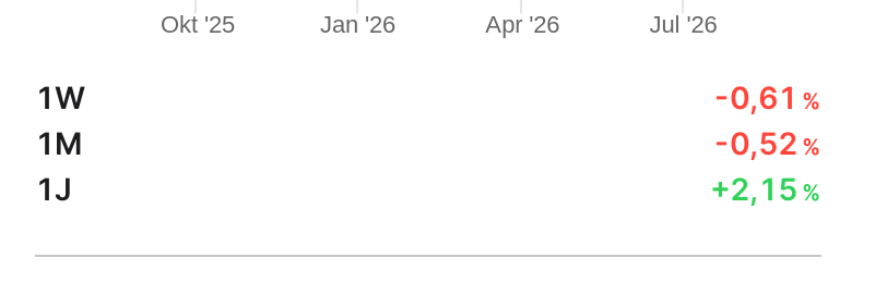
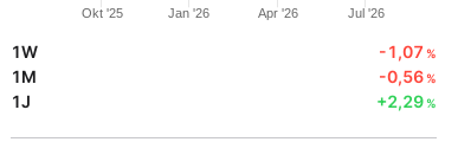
[714,79,821,116] -0,61% -> [379,42,437,62] -1,07%
[714,125,821,162] -0,52% -> [379,67,437,87] -0,56%
[710,170,821,207] +2,15% -> [376,91,437,111] +2,29%

